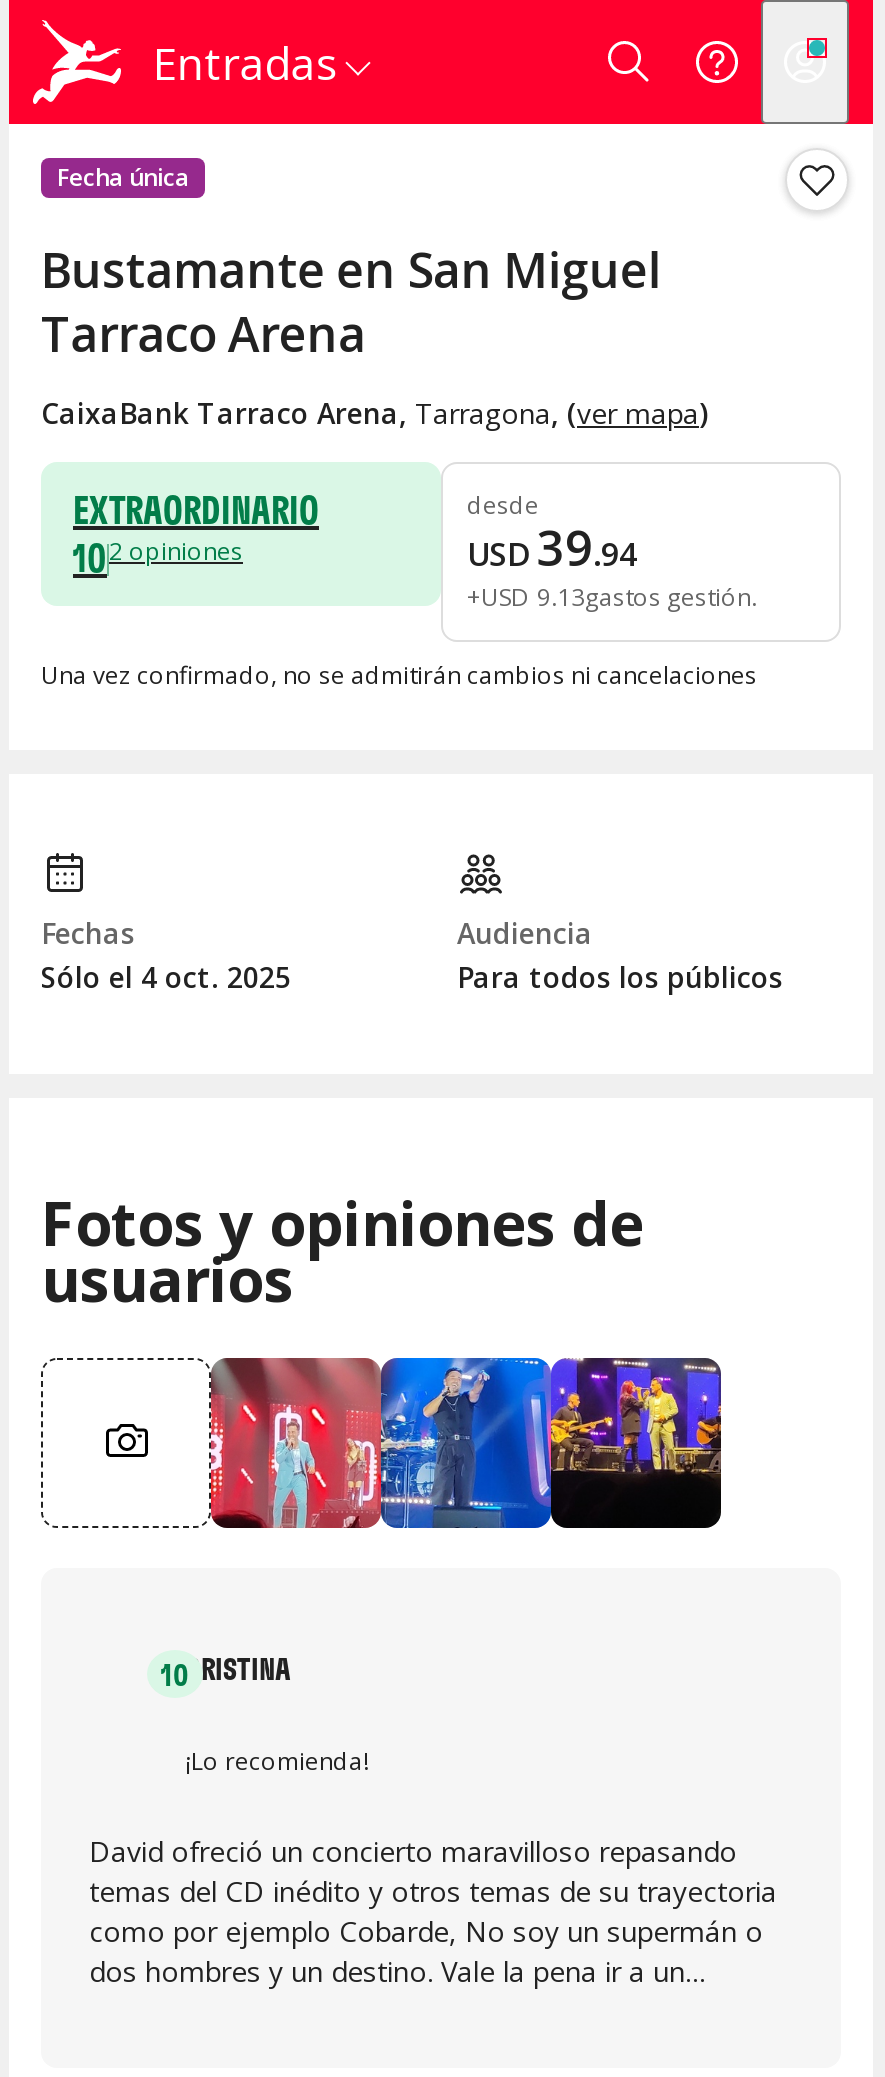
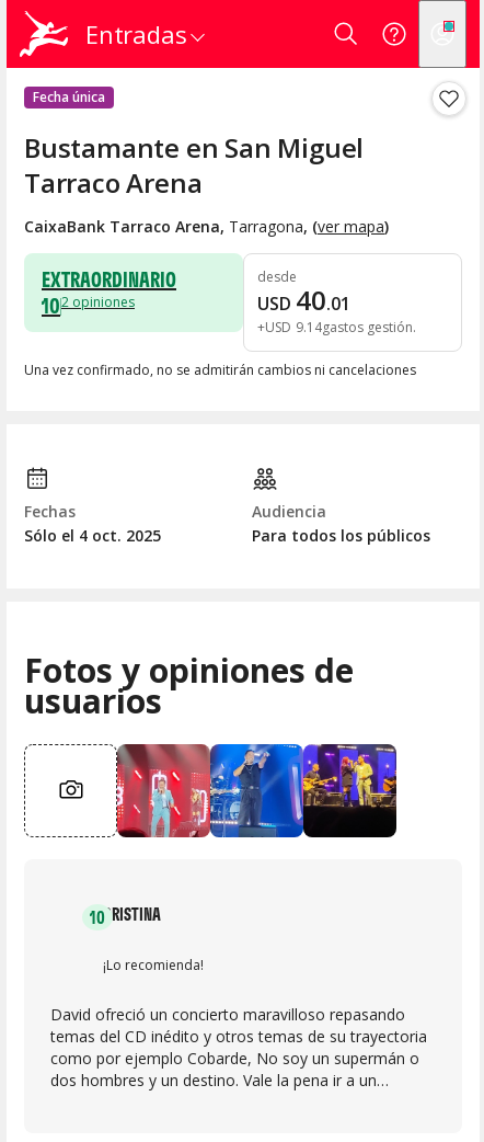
[467,514,637,580] USD 39.94 -> [257,282,350,318] USD 40.01
[467,580,751,614] +USD 9.13gastos gestión -> [257,318,413,337] +USD 9.14gastos gestión

